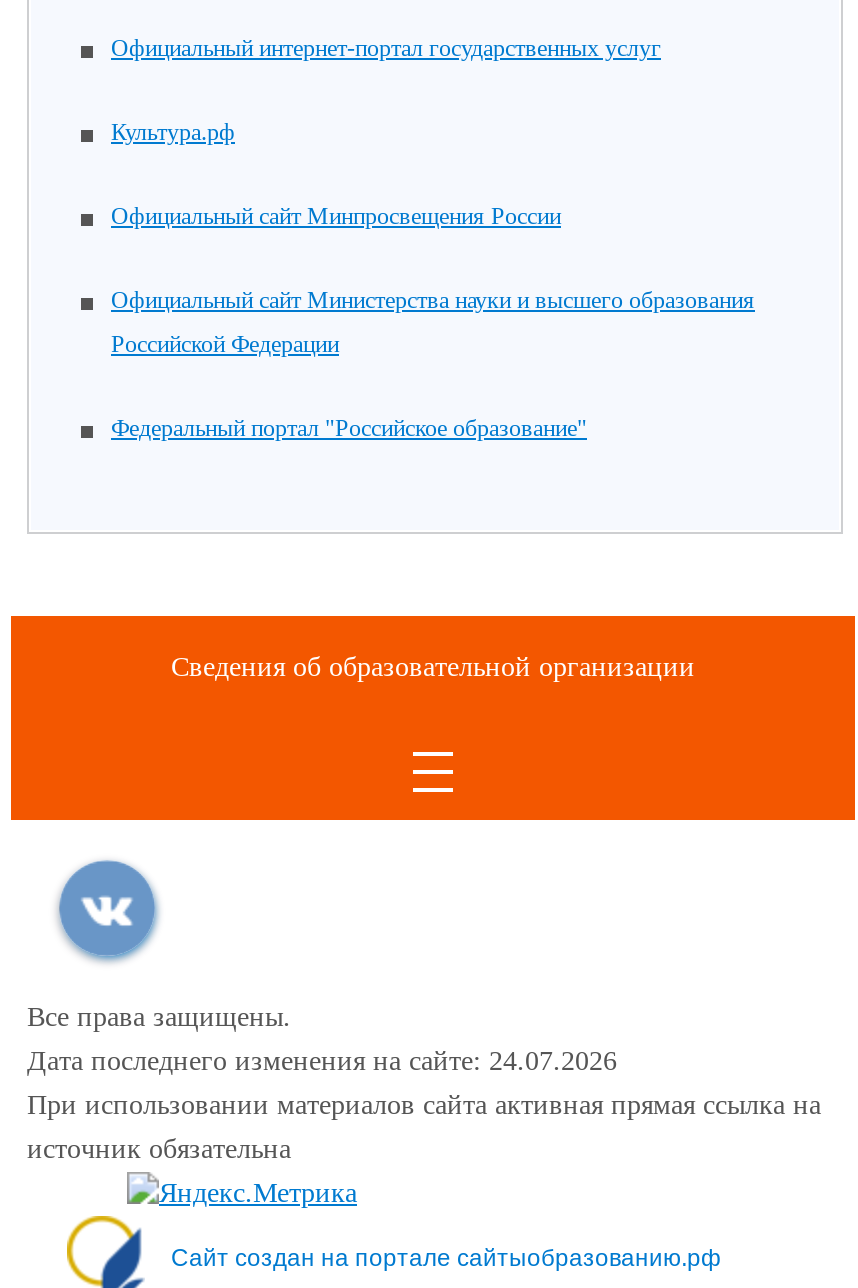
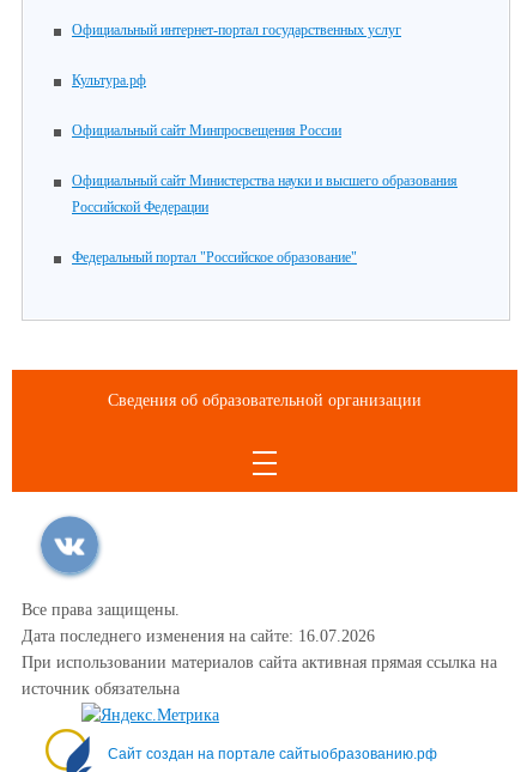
[27,1046,617,1076] Дата последнего изменения на сайте: 24.07.2026 -> [22,627,375,645] Дата последнего изменения на сайте: 16.07.2026

